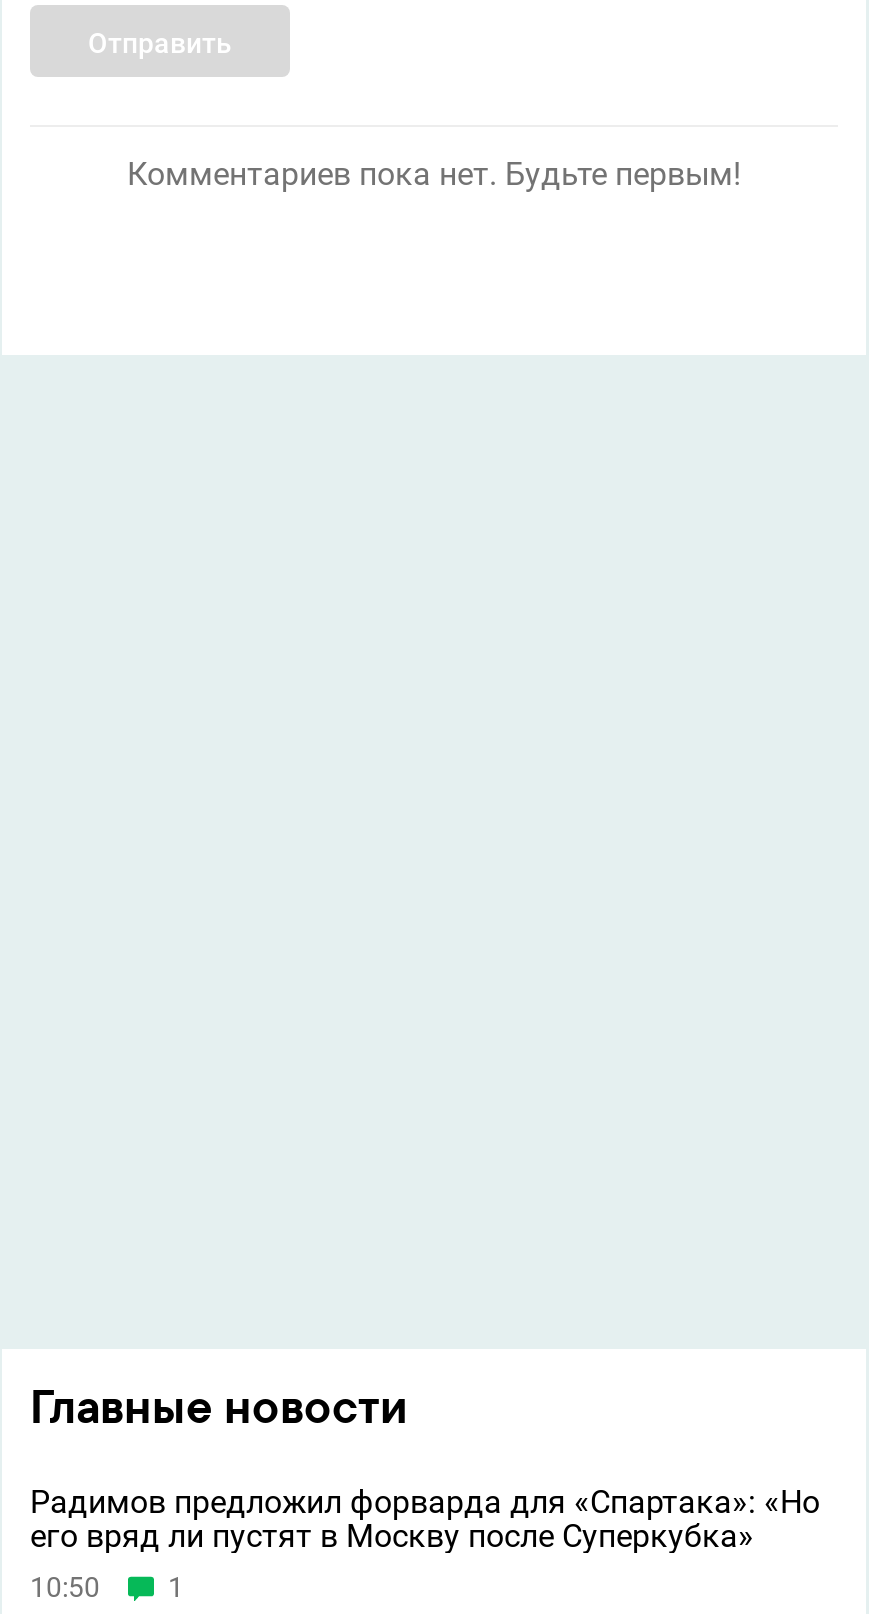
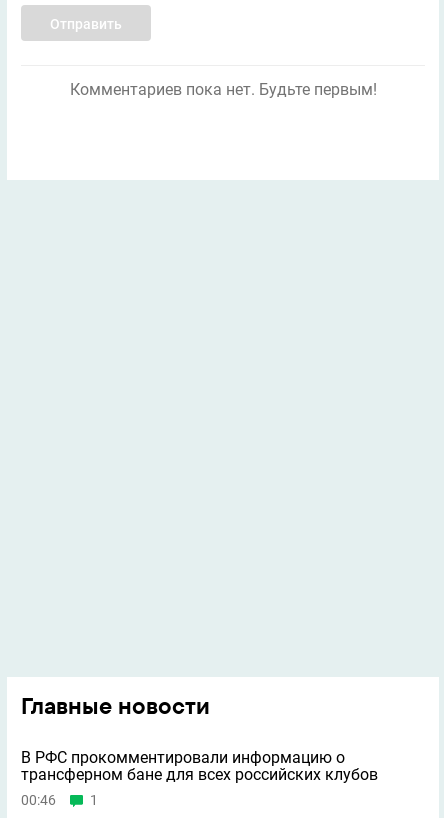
[30,1483,820,1603] Радимов предложил форварда для «Спартака»: «Но | его вряд ли пустят в Москву после Суперкубка» | 10:50 -> [21,748,378,808] В РФС прокомментировали информацию о | трансферном бане для всех российских клубов | 00:46

